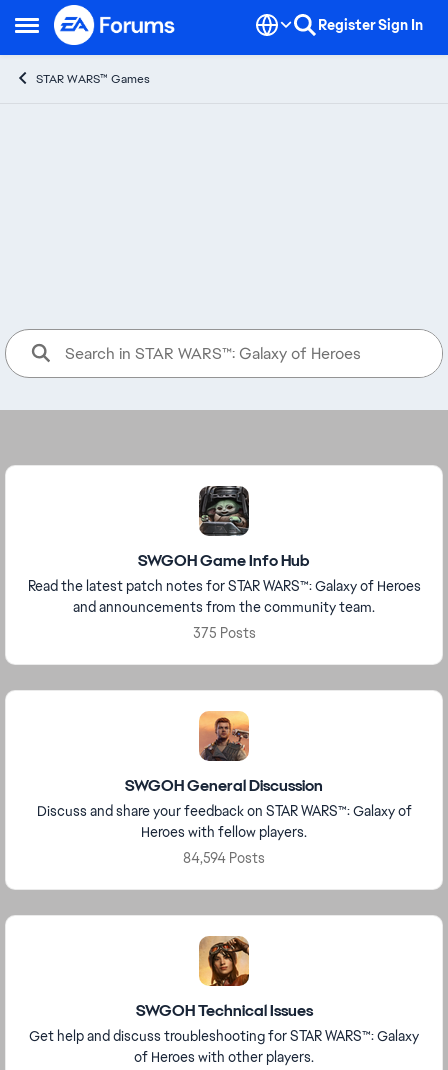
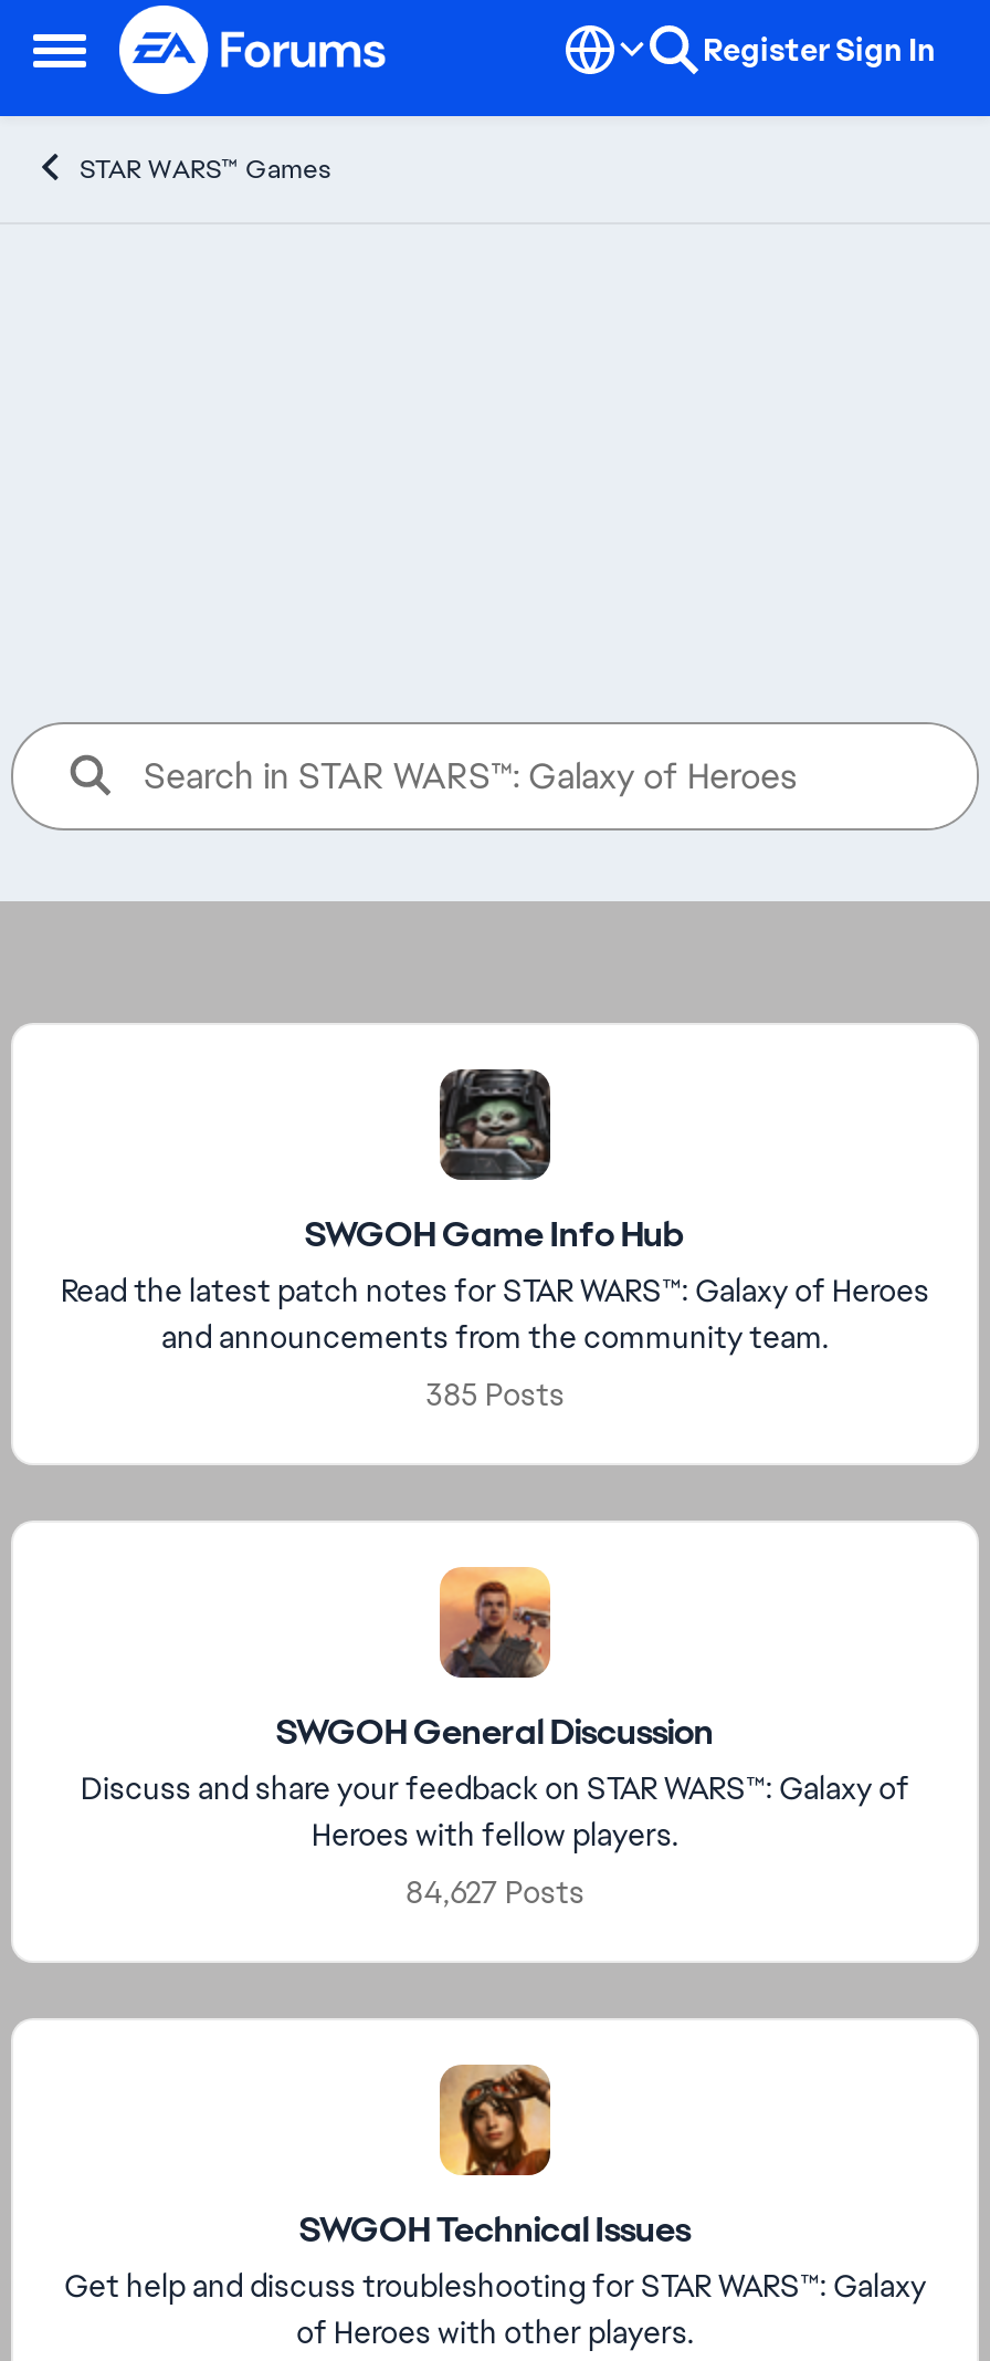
[192,624,255,642] 375 Posts -> [425,1374,565,1414] 385 Posts
[183,849,265,867] 84,594 Posts -> [406,1872,584,1912] 84,627 Posts

